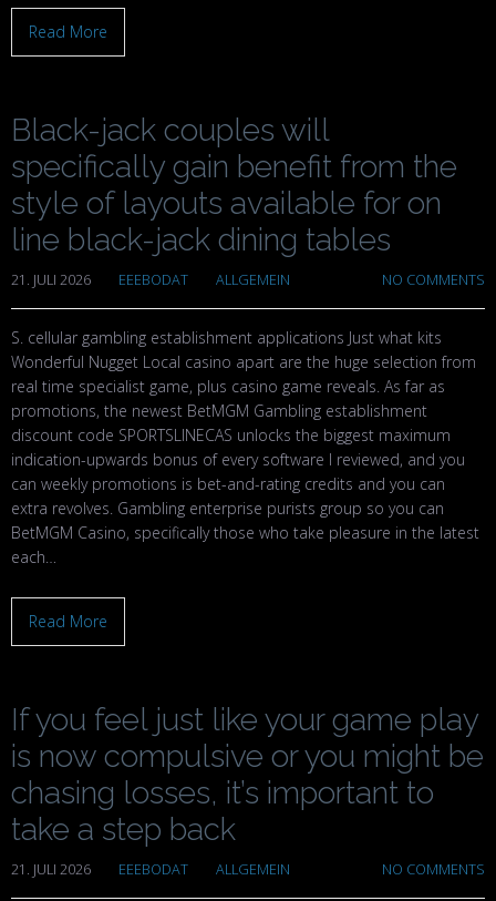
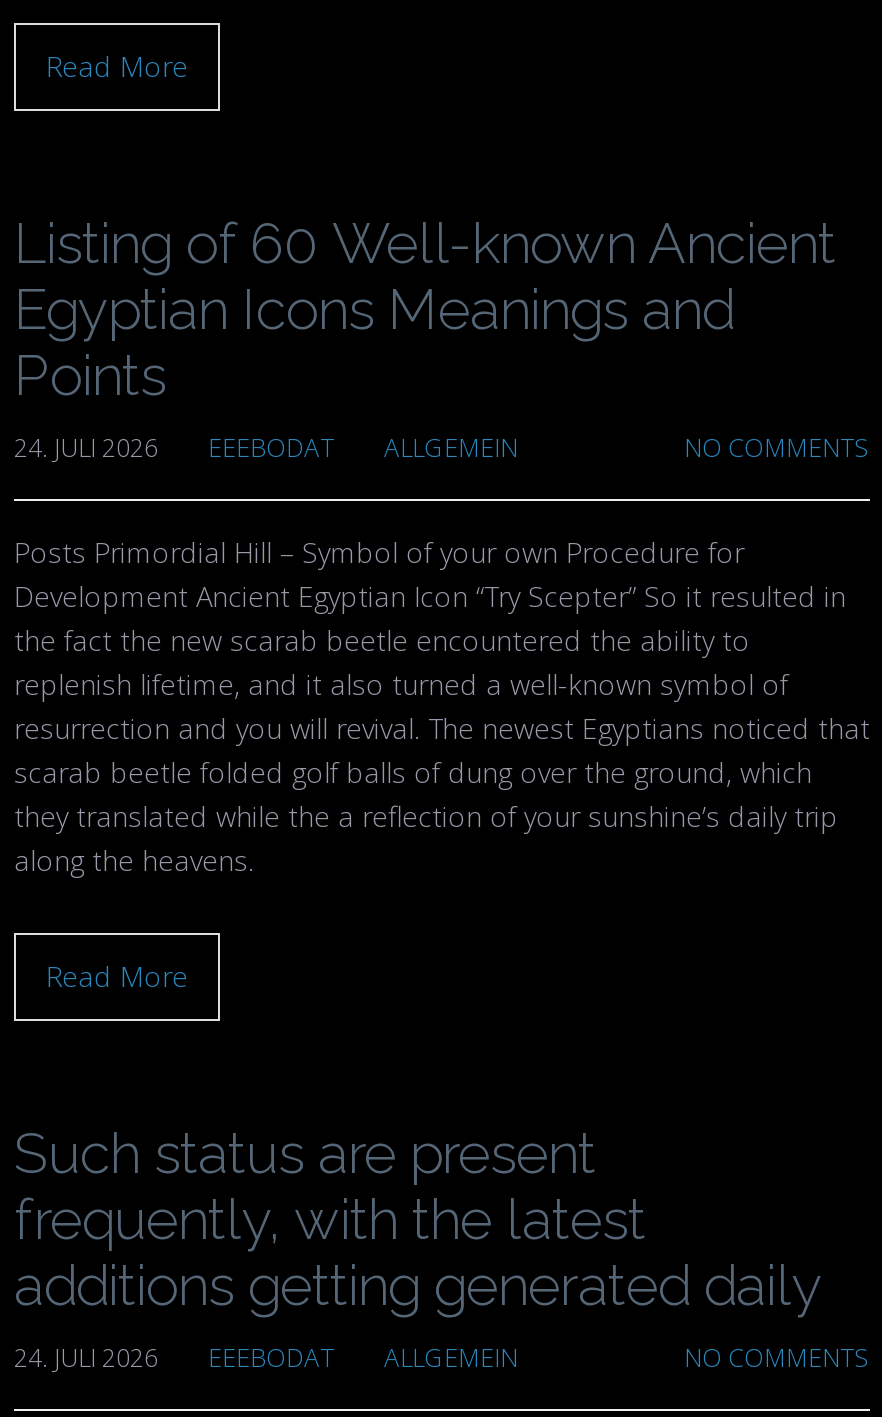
[11,112,457,289] Black-jack couples will | specifically gain benefit from the | style of layouts available for on | line black-jack dining tables | 21. JULI 2026 -> [14,211,836,465] Listing of 60 Well-known Ancient | Egyptian Icons Meanings and | Points | 24. JULI 2026
[11,327,479,567] S. cellular gambling establishment applications Just what kits | Wonderful Nugget Local casino apart are the huge selection from | real time specialist game, plus casino game reveals. As far as | promotions, the newest BetMGM Gambling establishment | discount code SPORTSLINECAS unlocks the biggest maximum | indication-upwards bonus of every software I reviewed, and you | can weekly promotions is bet-and-rating credits and you can | extra revolves. Gambling enterprise purists group so you can | BetMGM Casino, specifically those who take pleasure in the latest | each… -> [14,533,870,879] Posts Primordial Hill – Symbol of your own Procedure for | Development Ancient Egyptian Icon “Try Scepter” So it resulted in | the fact the new scarab beetle encountered the ability to | replenish lifetime, and it also turned a well-known symbol of | resurrection and you will revival. The newest Egyptians noticed that | scarab beetle folded golf balls of dung over the ground, which | they translated while the a reflection of your sunshine’s daily trip | along the heavens.
[11,702,484,879] If you feel just like your game play | is now compulsive or you might be | chasing losses, it’s important to | take a step back | 21. JULI 2026 -> [14,1121,822,1375] Such status are present | frequently, with the latest | additions getting generated daily | 24. JULI 2026

